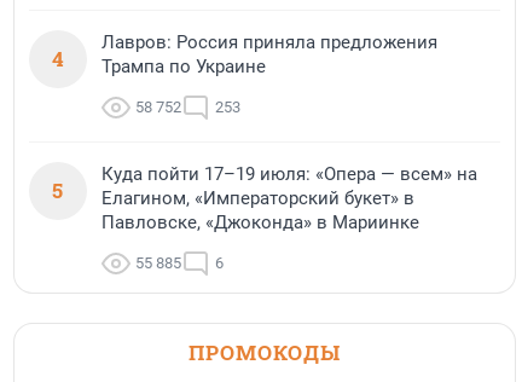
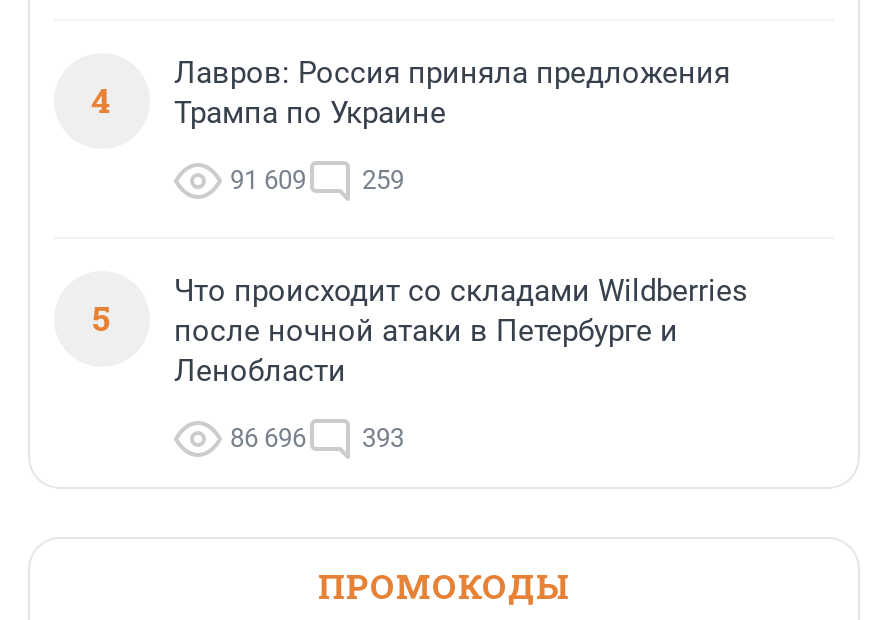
[135,98,181,116] 58 752 -> [230,165,306,195] 91 609
[215,98,240,116] 253 -> [362,165,404,195] 259
[101,163,477,233] Куда пойти 17–19 июля: «Опера — всем» на | Елагином, «Императорский букет» в | Павловске, «Джоконда» в Мариинке -> [174,273,748,389] Что происходит со складами Wildberries | после ночной атаки в Петербурге и | Ленобласти
[135,254,224,272] 55 885 | 6 -> [230,423,404,453] 86 696 | 393

